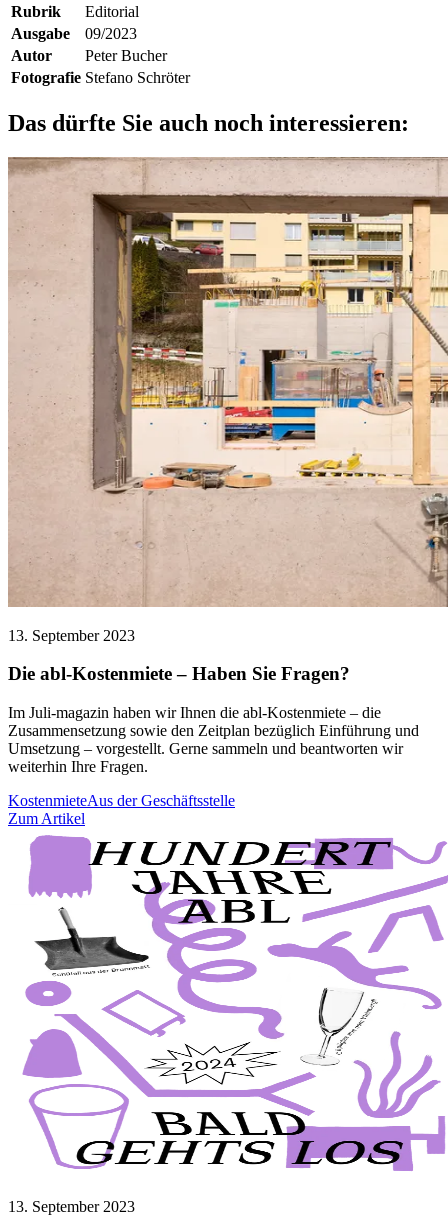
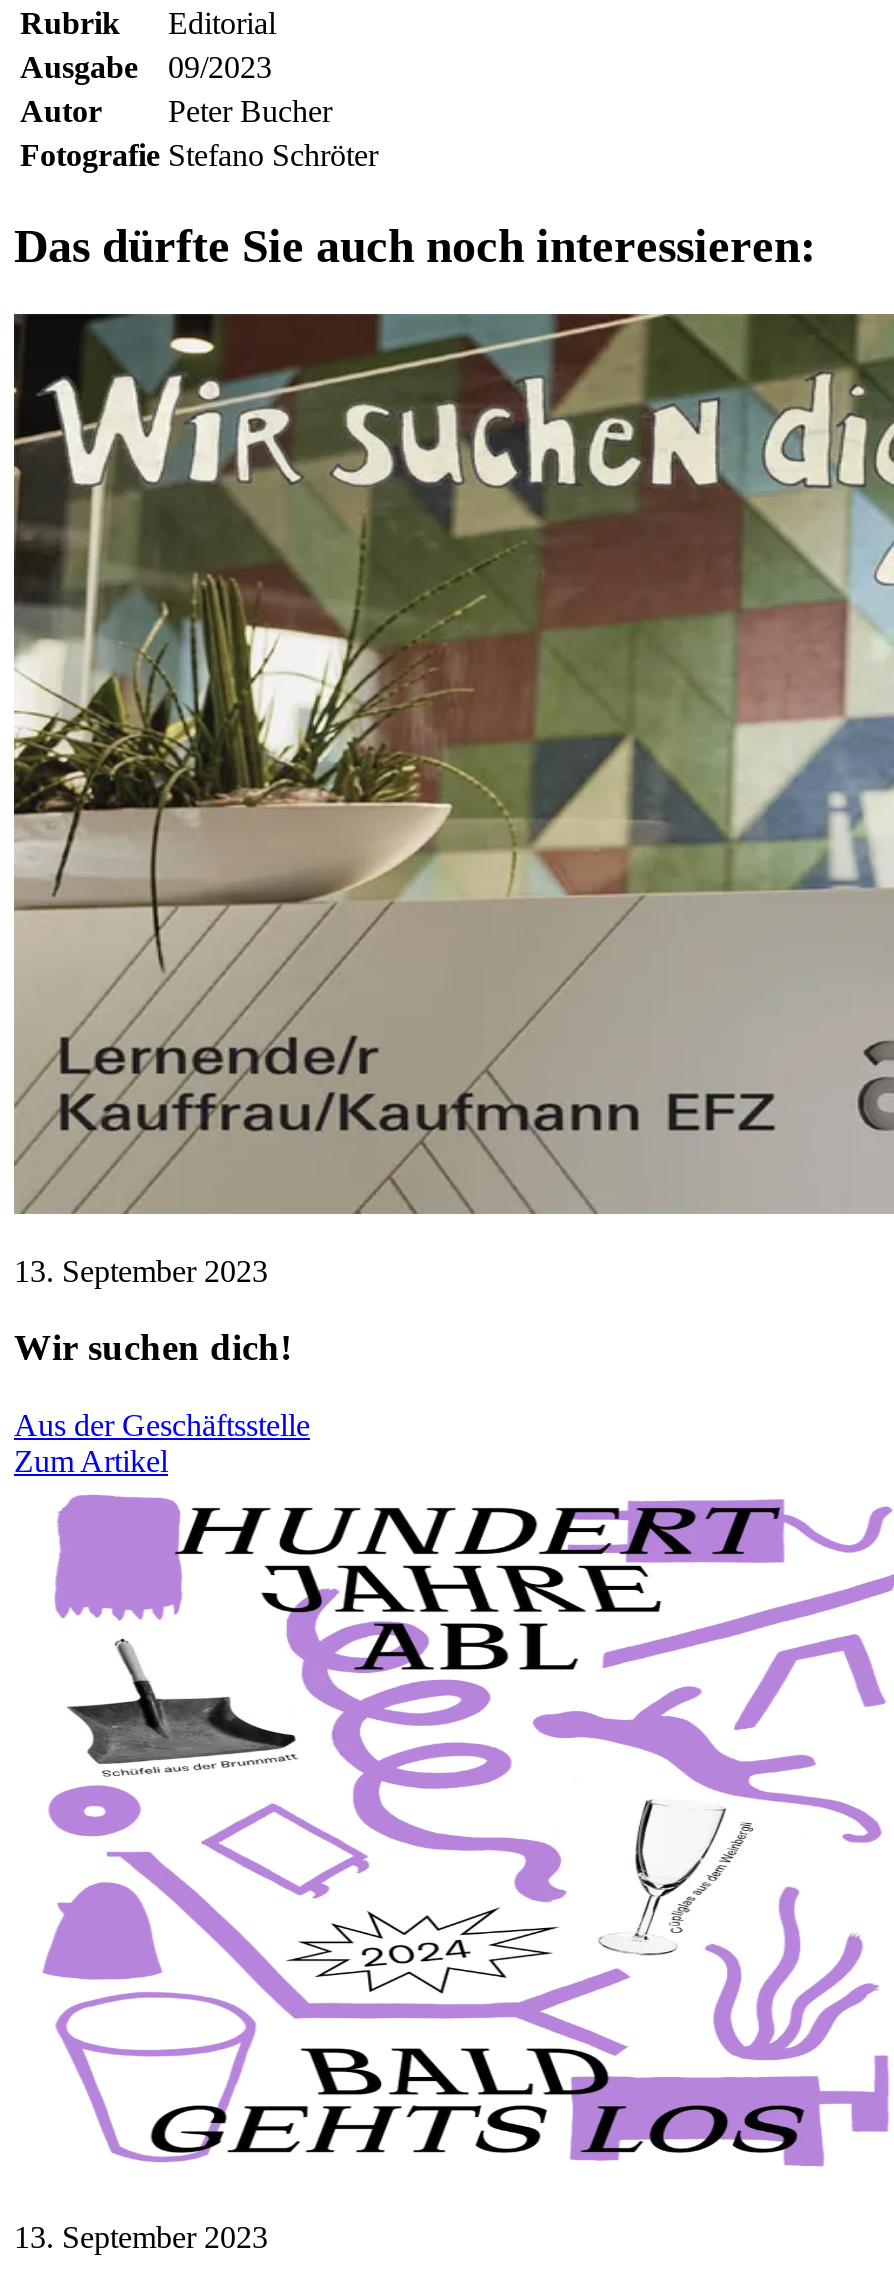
[8,156,445,607] [image] -> [12,312,888,1214] [image]
[8,663,419,809] Die abl-Kostenmiete – Haben Sie Fragen? | Im Juli-magazin haben wir Ihnen die abl-Kostenmiete – die | Zusammensetzung sowie den Zeitplan bezüglich Einführung und | Umsetzung – vorgestellt. Gerne sammeln und beantworten wir | weiterhin Ihre Fragen. | KostenmieteAus der Geschäftsstelle -> [14,1327,310,1442] Wir suchen dich! | Aus der Geschäftsstelle

